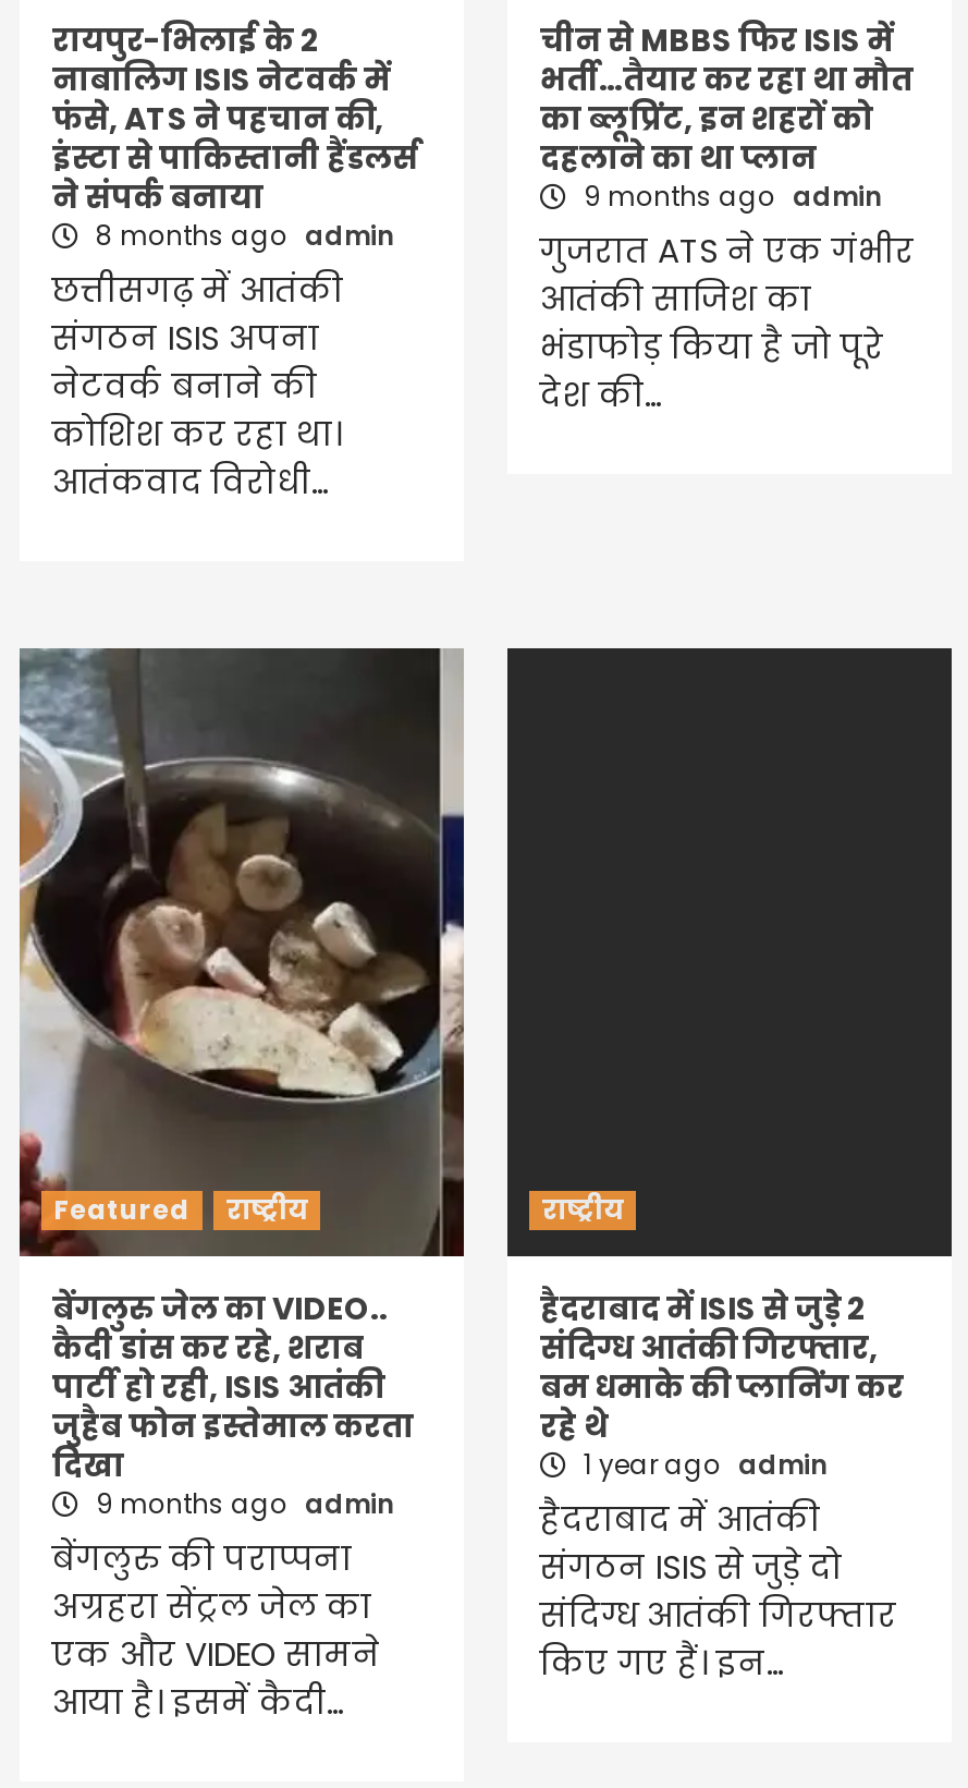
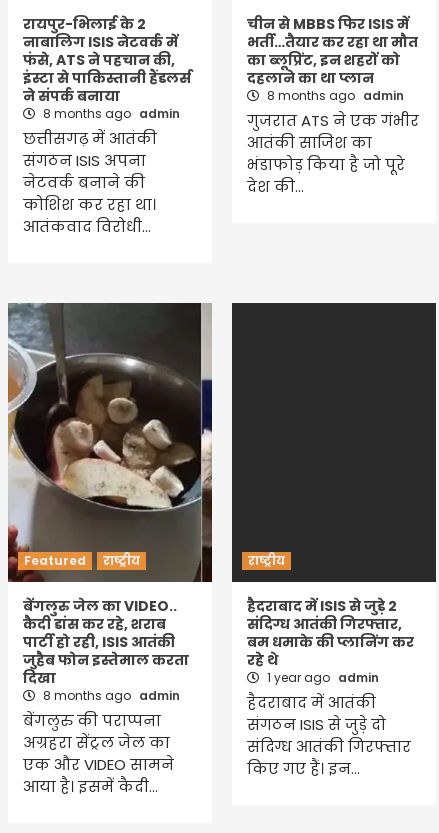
[577,177,882,214] 9 months ago admin -> [264,87,404,104] 8 months ago admin
[89,1484,394,1521] 9 months ago admin -> [40,687,180,704] 8 months ago admin

